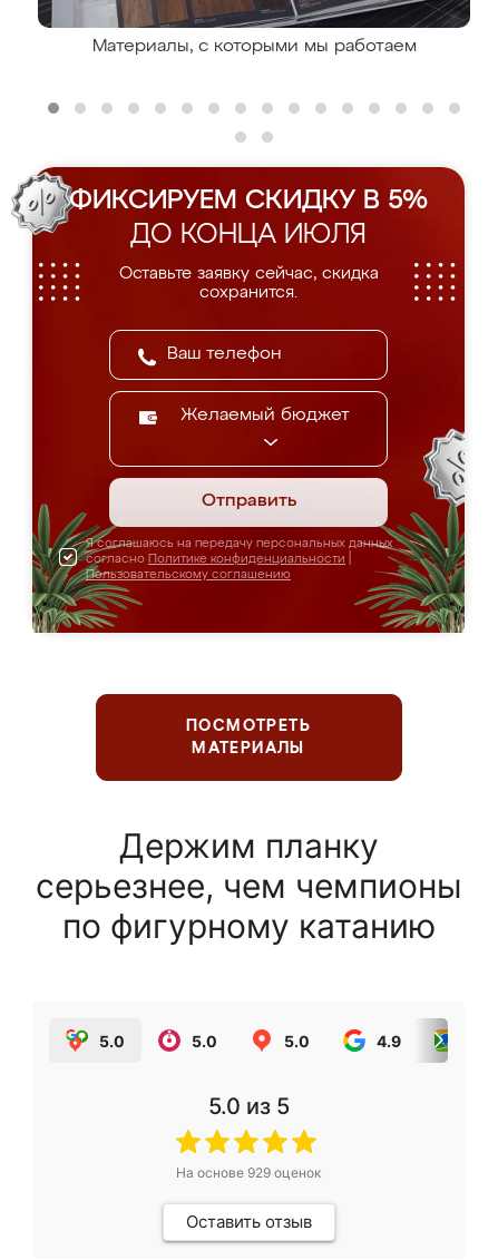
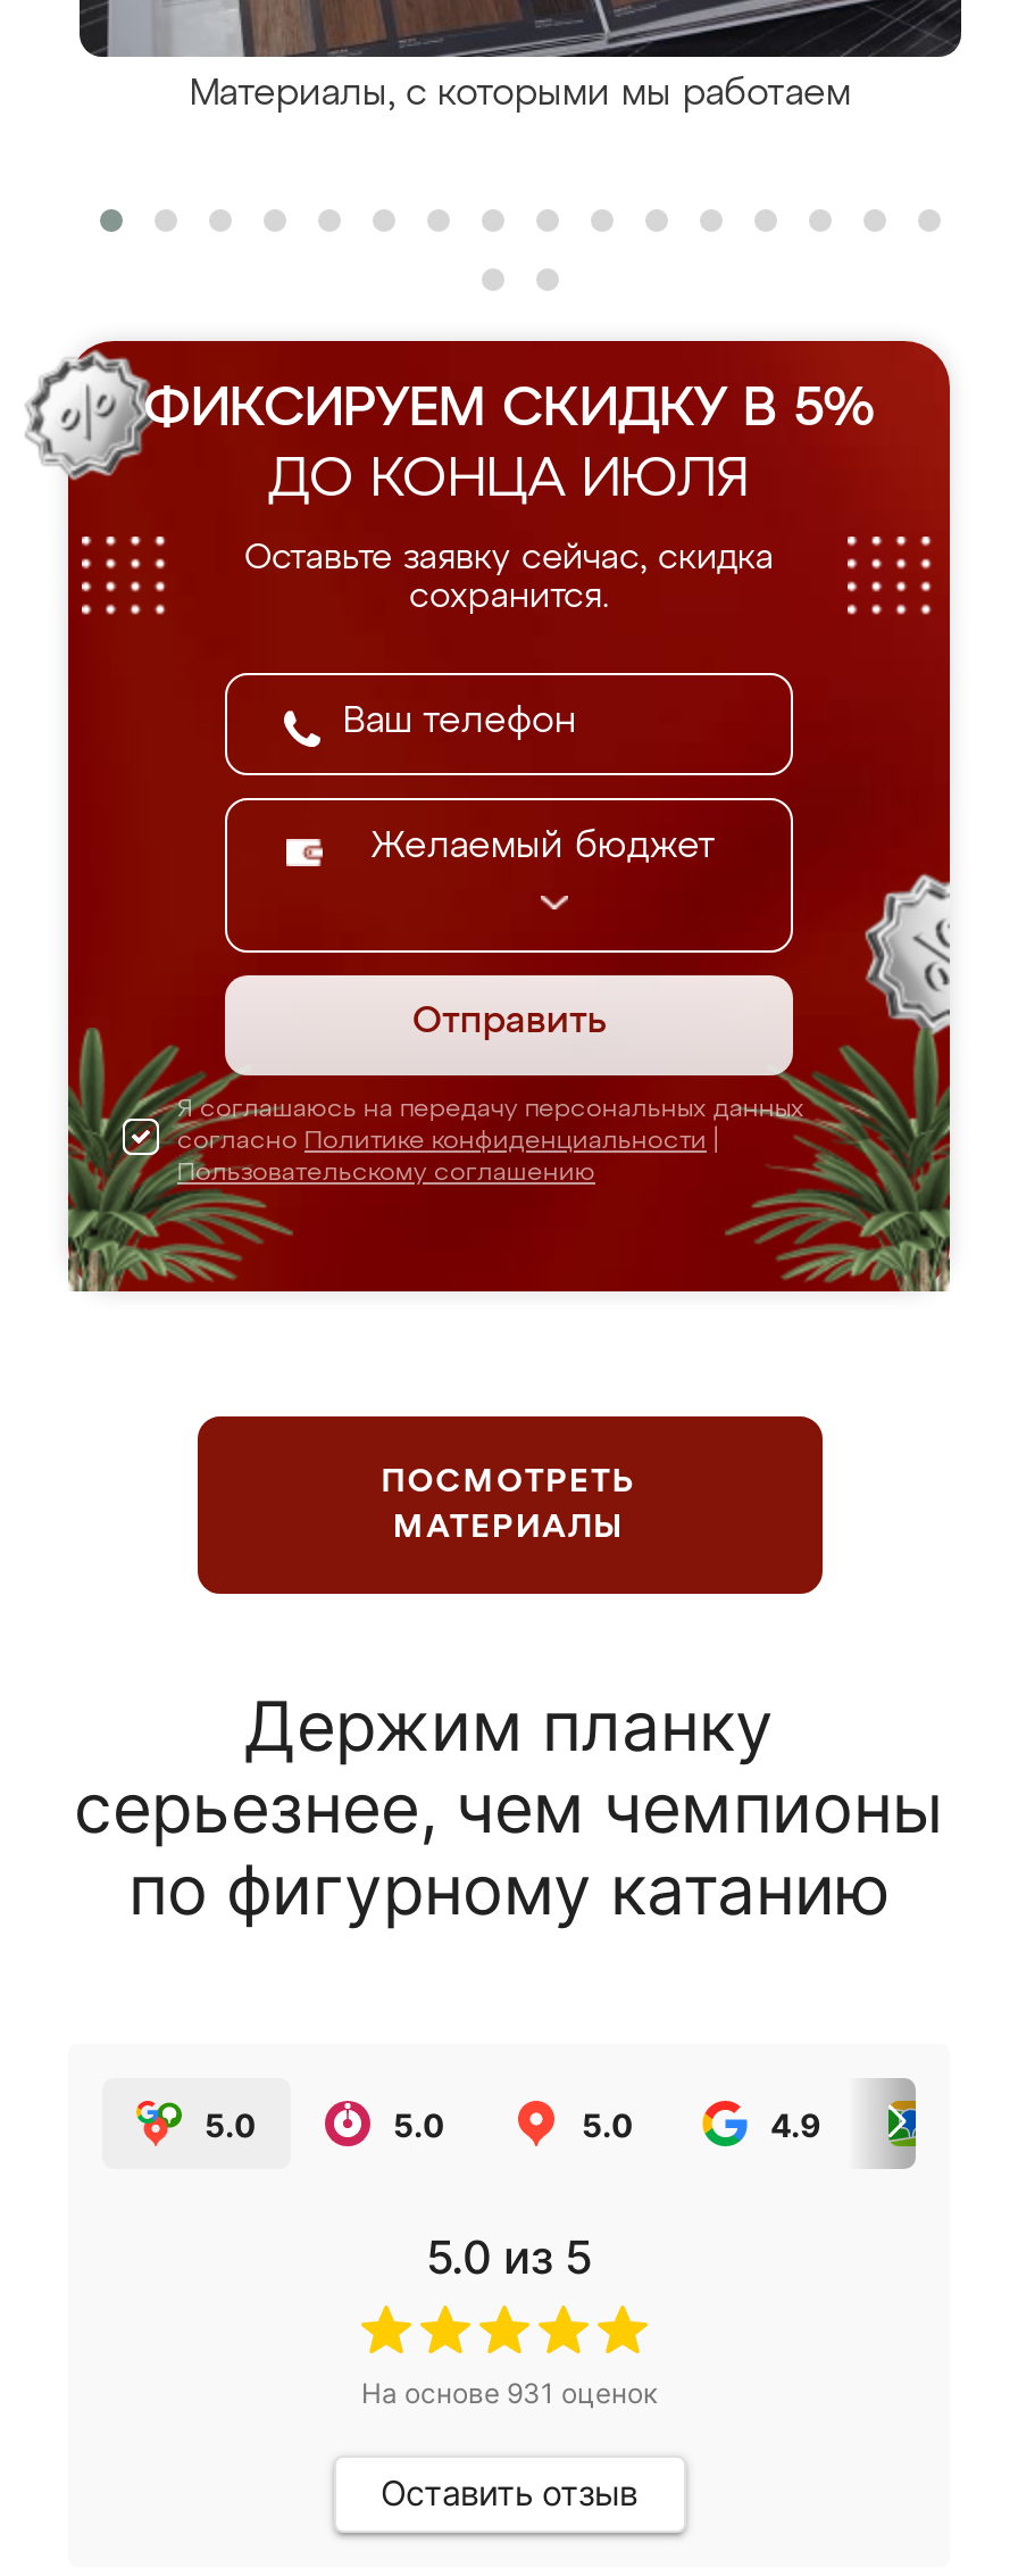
[176,1164,321,1181] На основе 929 оценок -> [361,2376,657,2410] На основе 931 оценок

